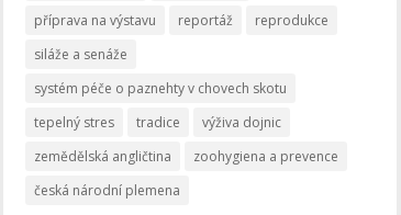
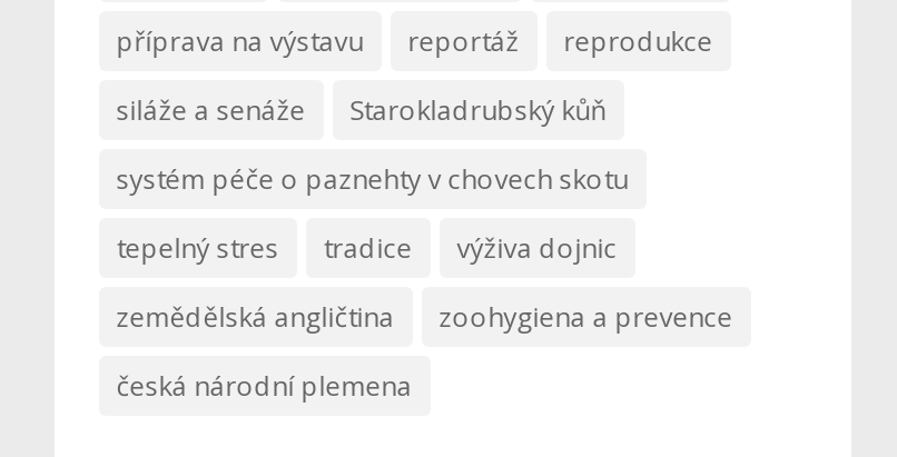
none -> [350,92,606,130] Starokladrubský kůň

